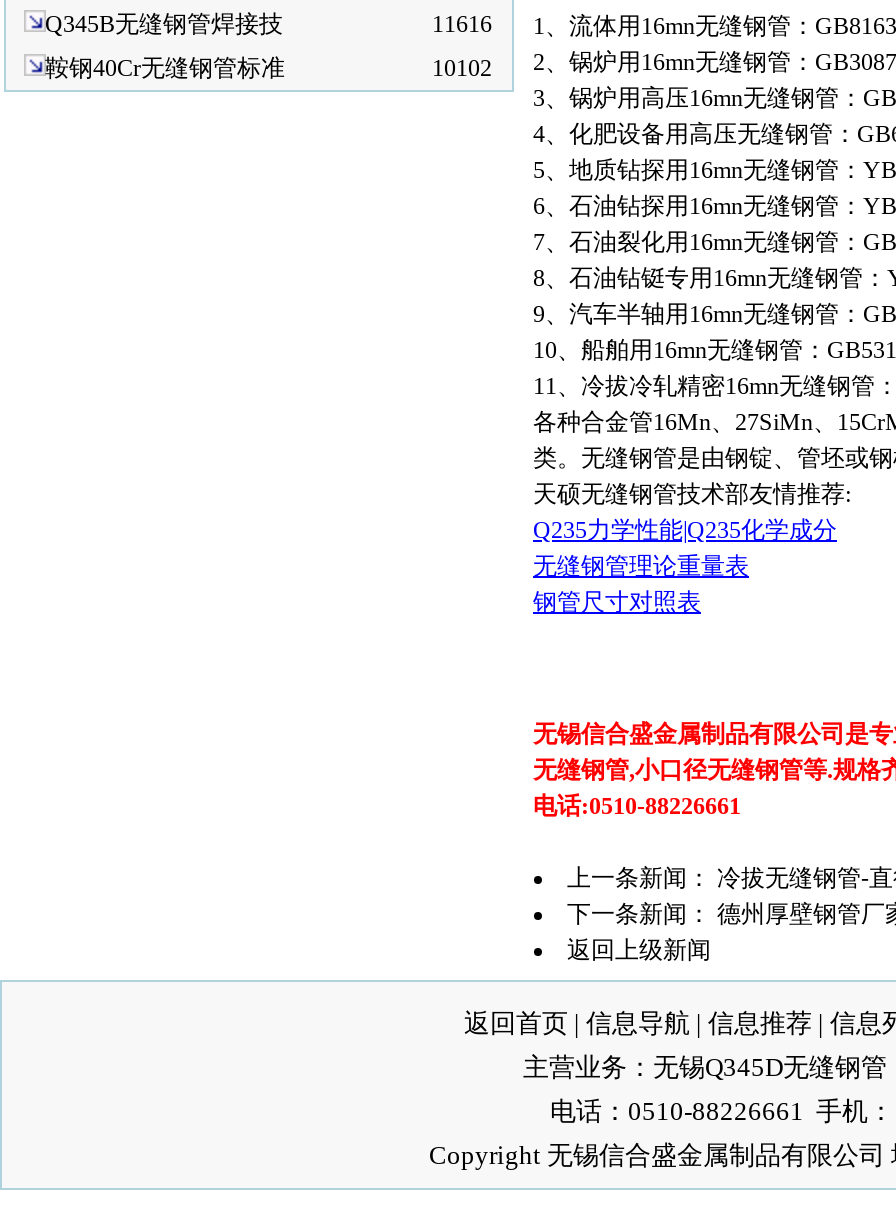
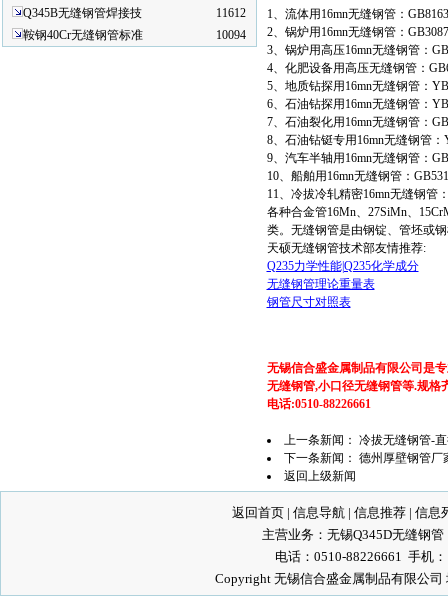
[432,10,492,38] 11616 -> [216,6,246,20] 11612
[432,54,492,82] 10102 -> [216,28,246,42] 10094

